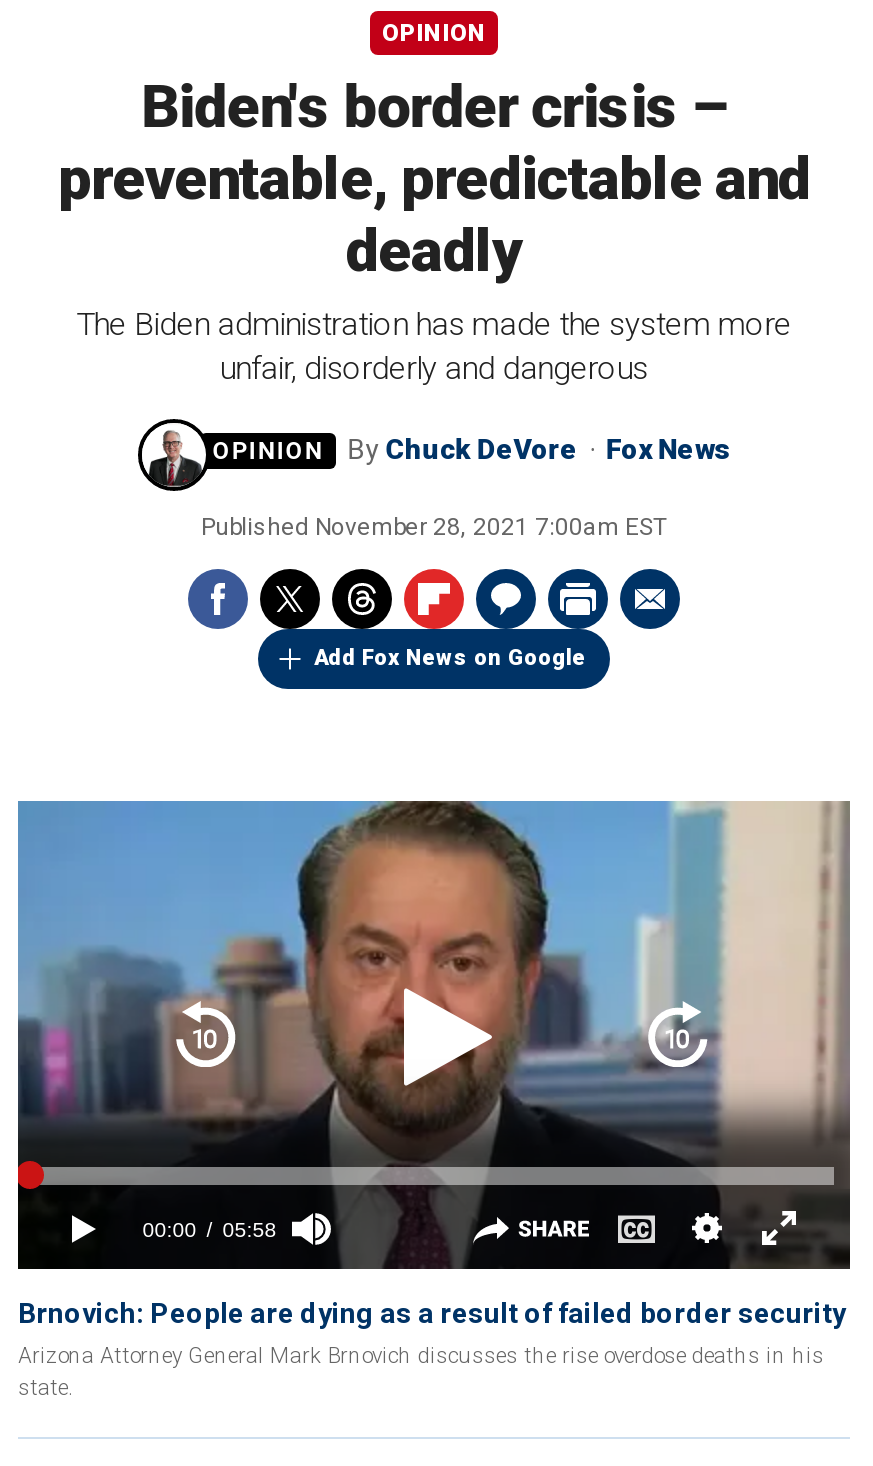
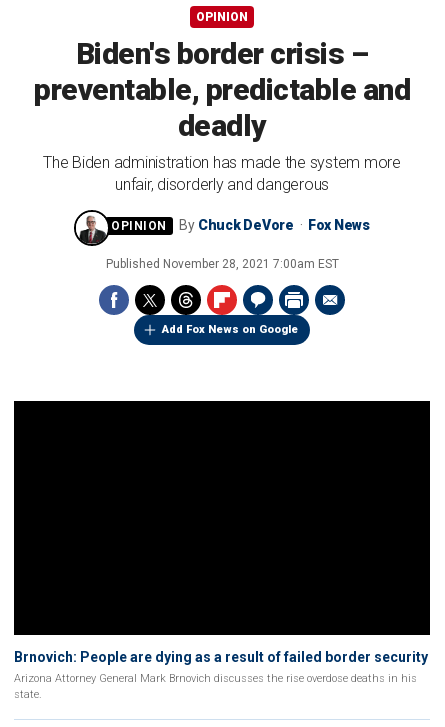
[16,799,852,1269] [image] -> none

